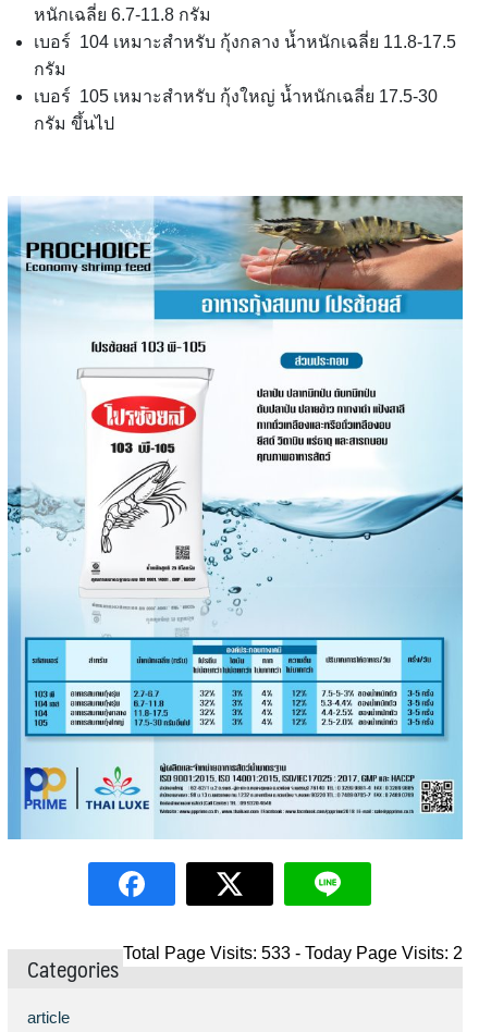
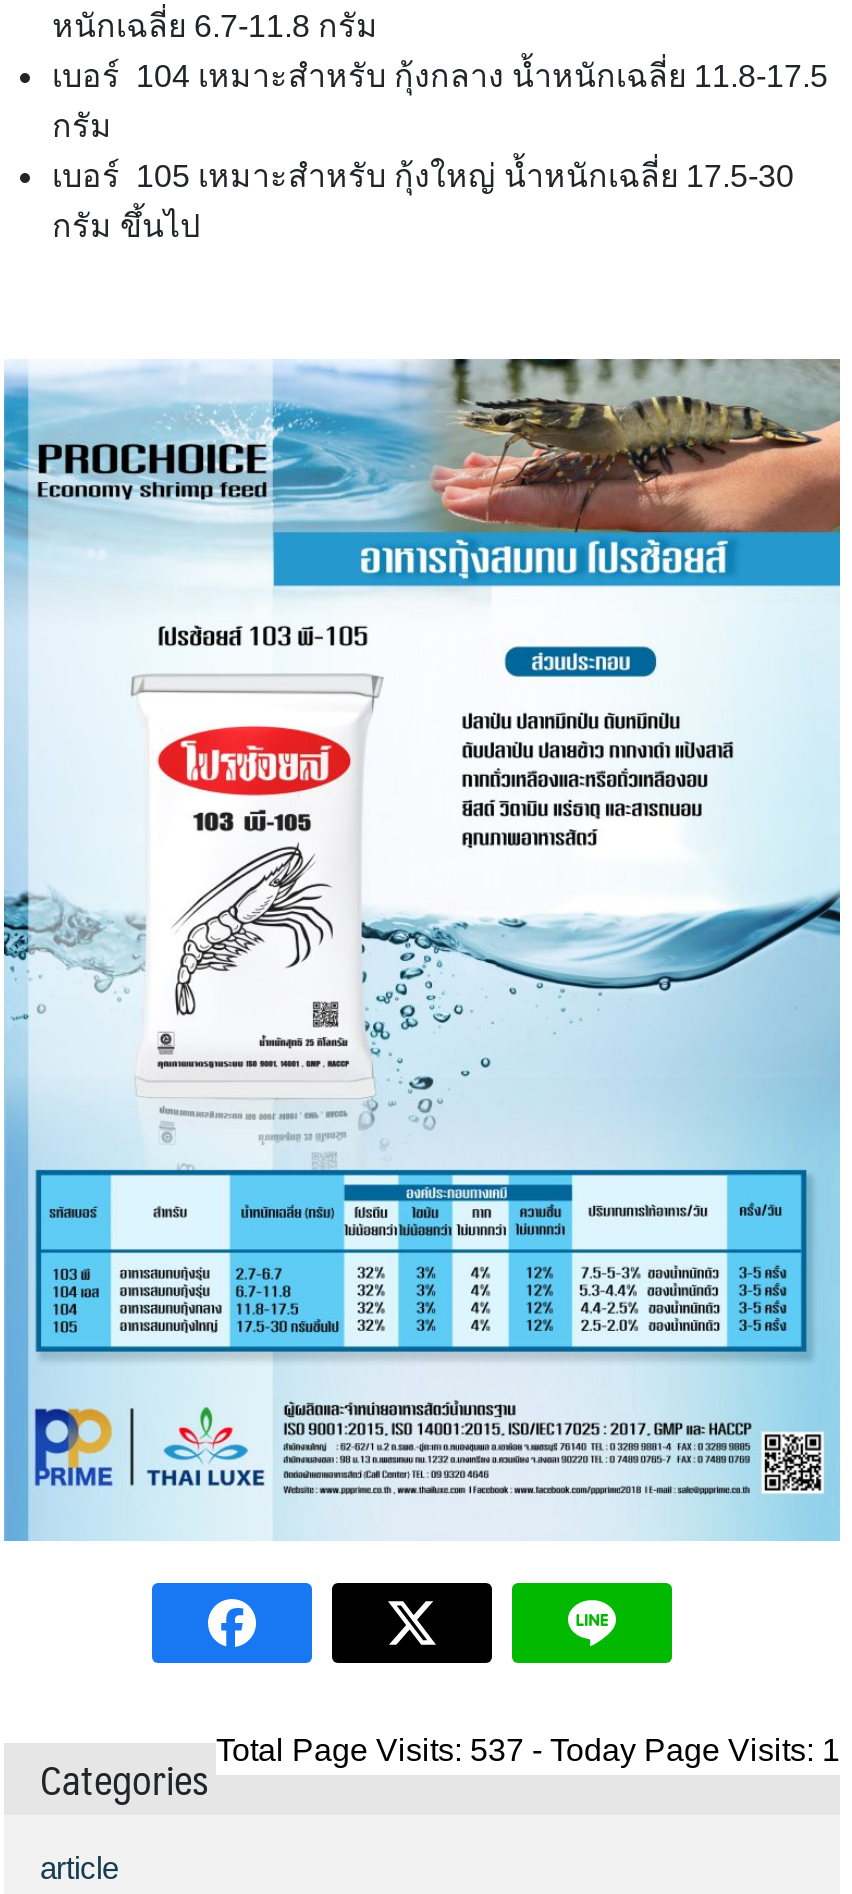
[123,944,463,962] Total Page Visits: 533 - Today Page Visits: 2 -> [216,1733,840,1767] Total Page Visits: 537 - Today Page Visits: 1

